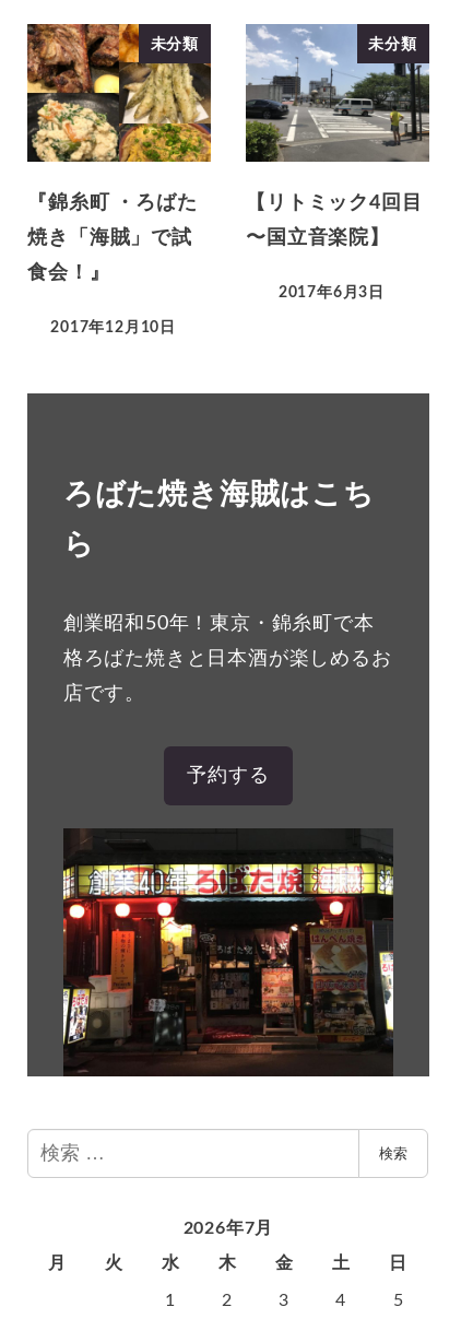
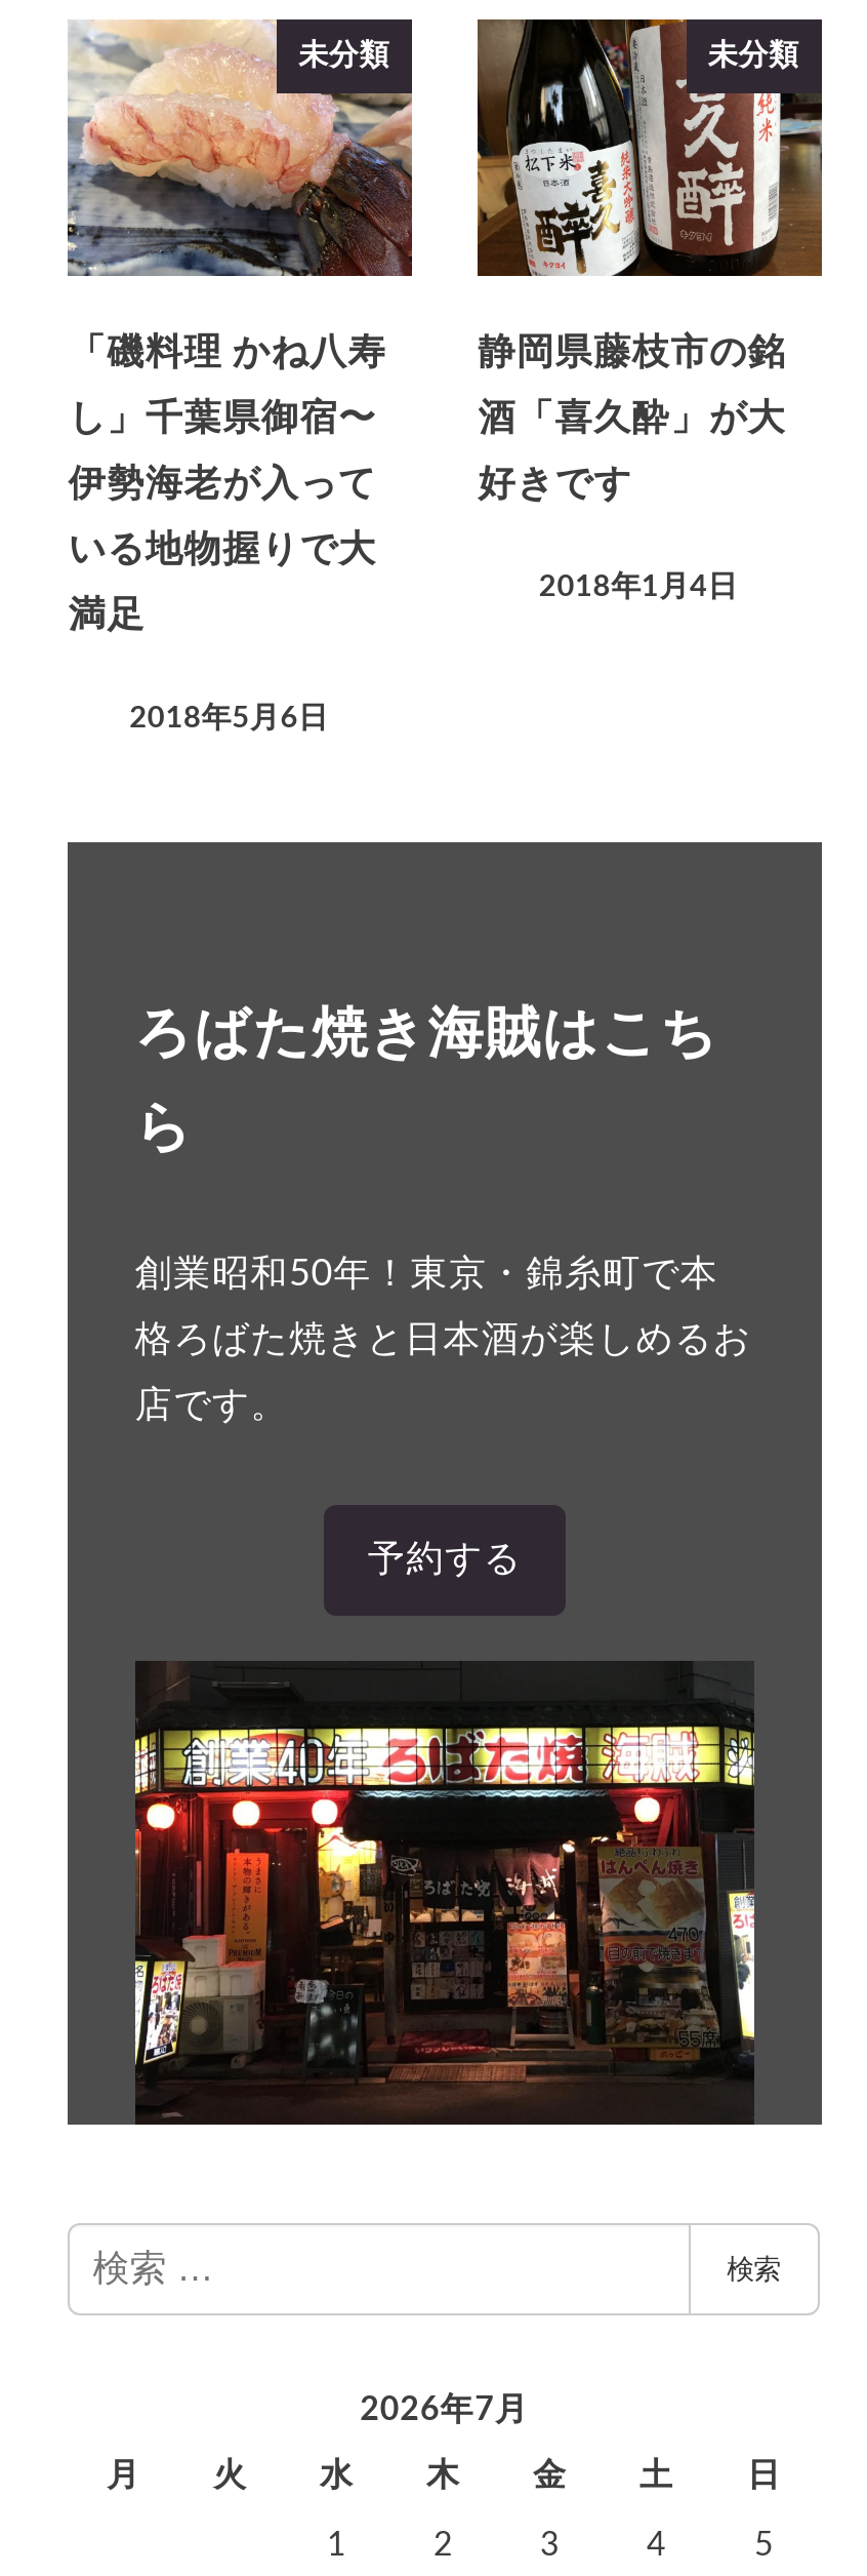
[26,23,212,115] [image] -> [66,18,414,279] [image]
[245,24,429,301] [image] | 【リトミック4回目 | 〜国立音楽院】 | 2017年6月3日 -> [476,16,824,603] [image] | 静岡県藤枝市の銘 | 酒「喜久酔」が大 | 好きです | 2018年1月4日
[28,193,197,336] 『錦糸町 ・ろばた | 焼き「海賊」で試 | 食会！』 | 2017年12月10日 -> [68,335,387,735] 「磯料理 かね八寿 | し」千葉県御宿〜 | 伊勢海老が入って | いる地物握りで大 | 満足 | 2018年5月6日

